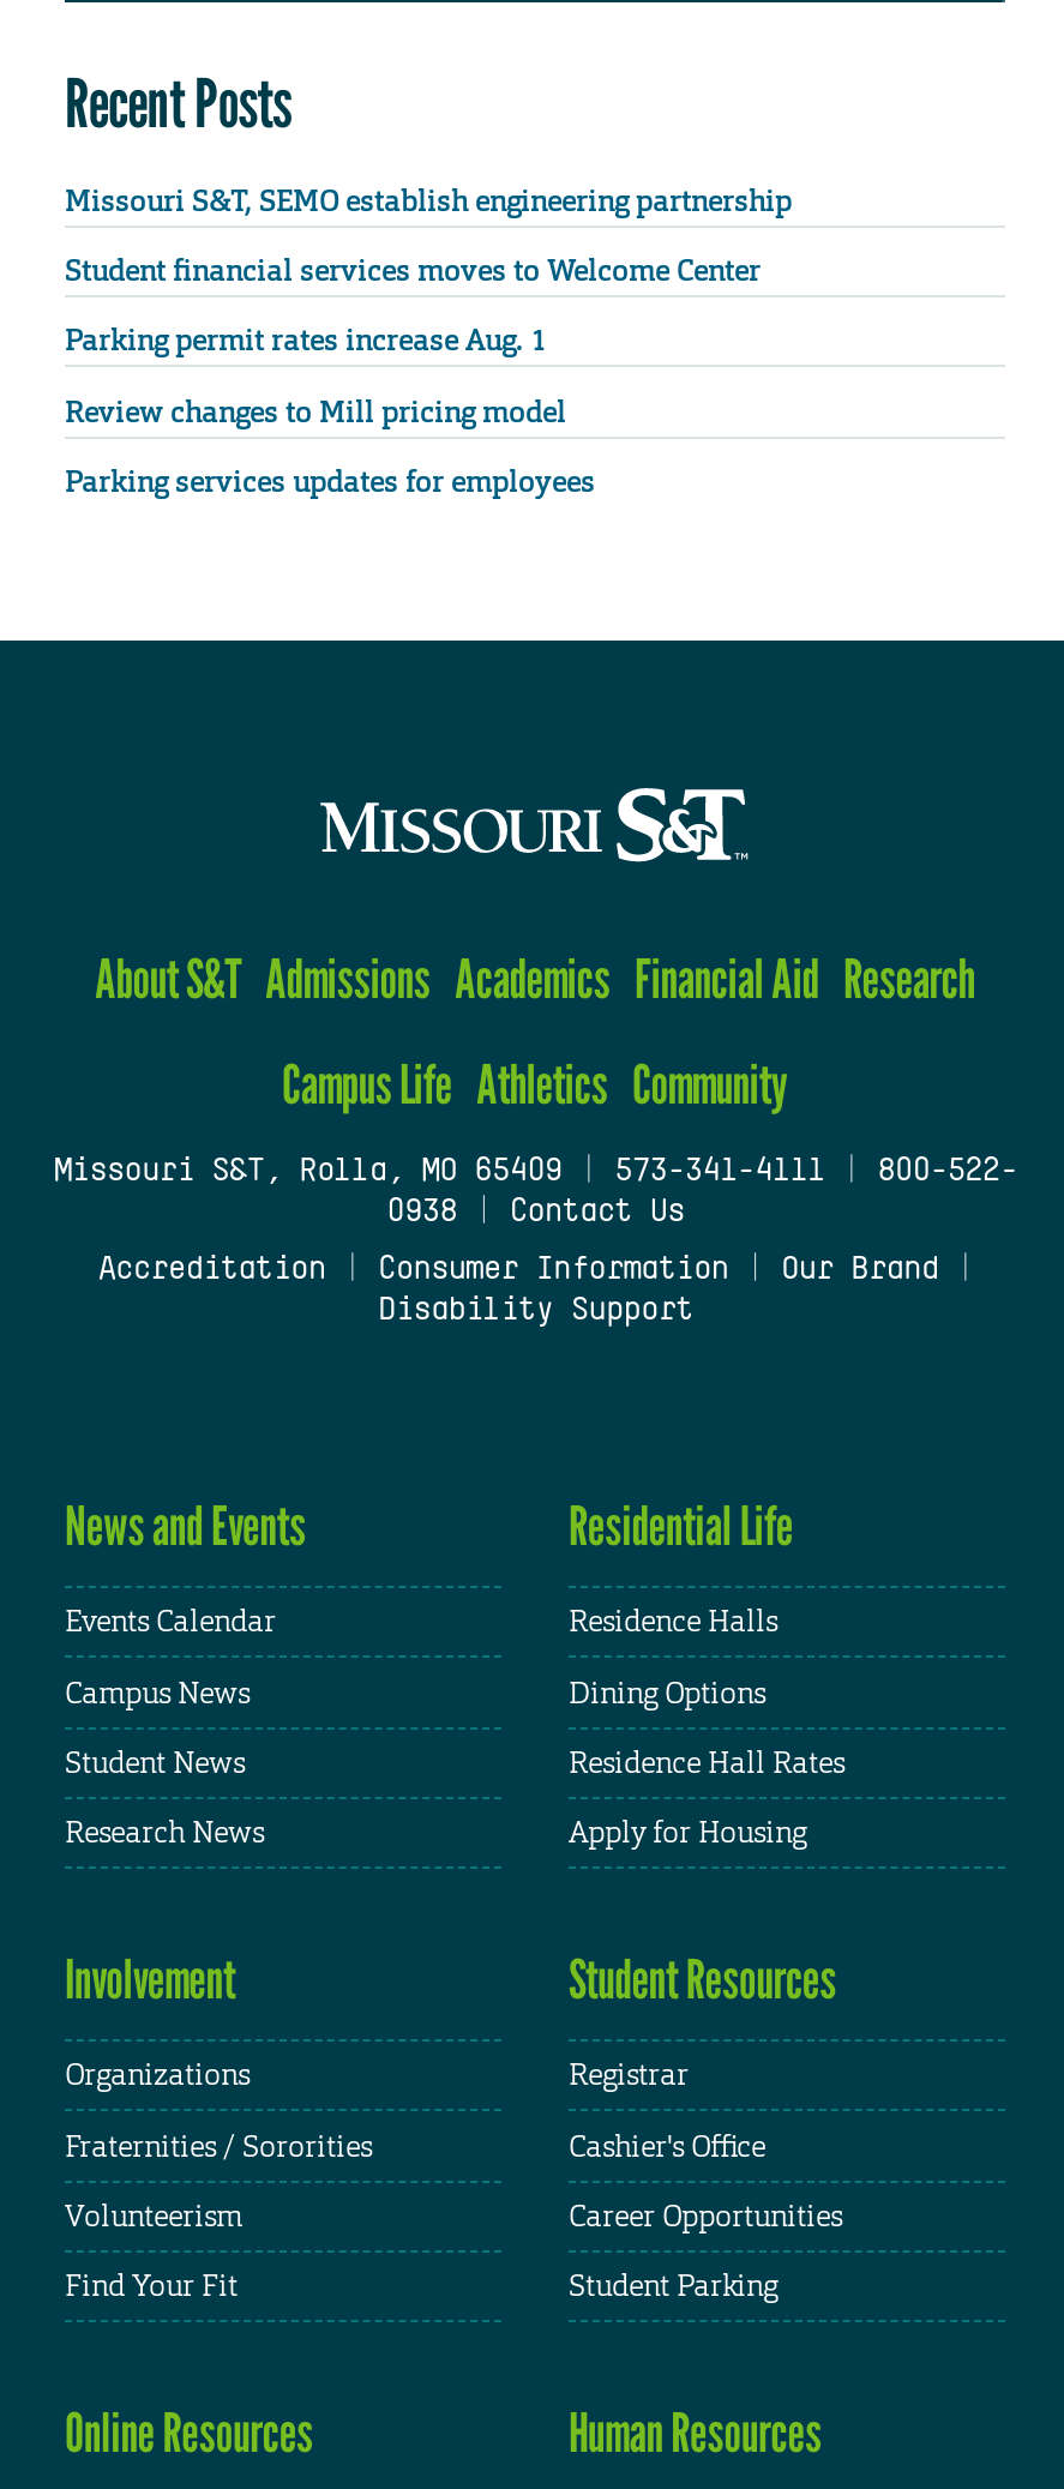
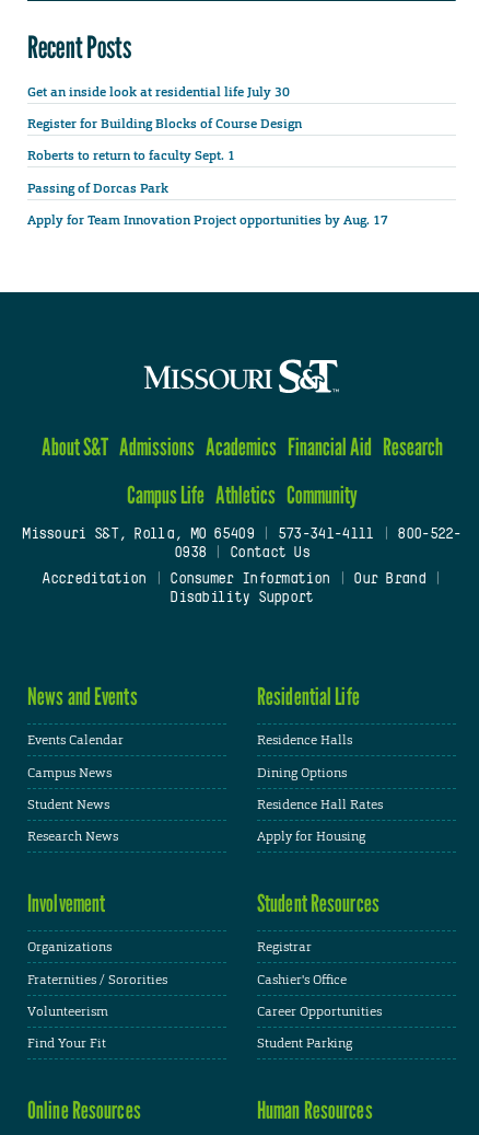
[65,183,792,221] Missouri S&T, SEMO establish engineering partnership -> [27,84,290,101] Get an inside look at residential life July 30
[65,253,761,291] Student financial services moves to Welcome Center -> [27,115,302,133] Register for Building Blocks of Course Design
[65,323,547,361] Parking permit rates increase Aug. 1 -> [27,147,238,165] Roberts to return to faculty Sept. 1
[65,392,566,431] Review changes to Mill pricing model -> [27,179,168,197] Passing of Dorcas Park
[65,462,595,501] Parking services updates for employees -> [27,211,388,228] Apply for Team Innovation Project opportunities by Aug. 17

